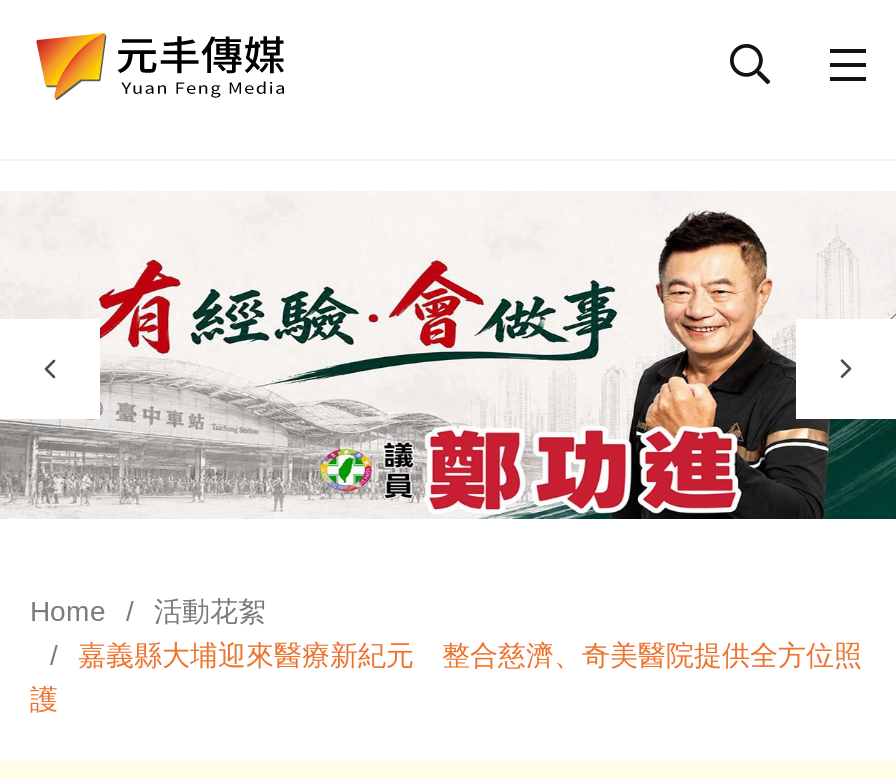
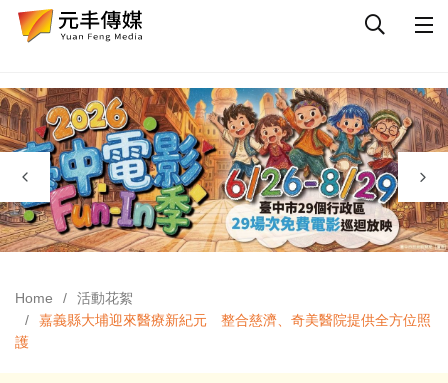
[6,191,890,521] [image] -> [3,87,445,253] [image]

